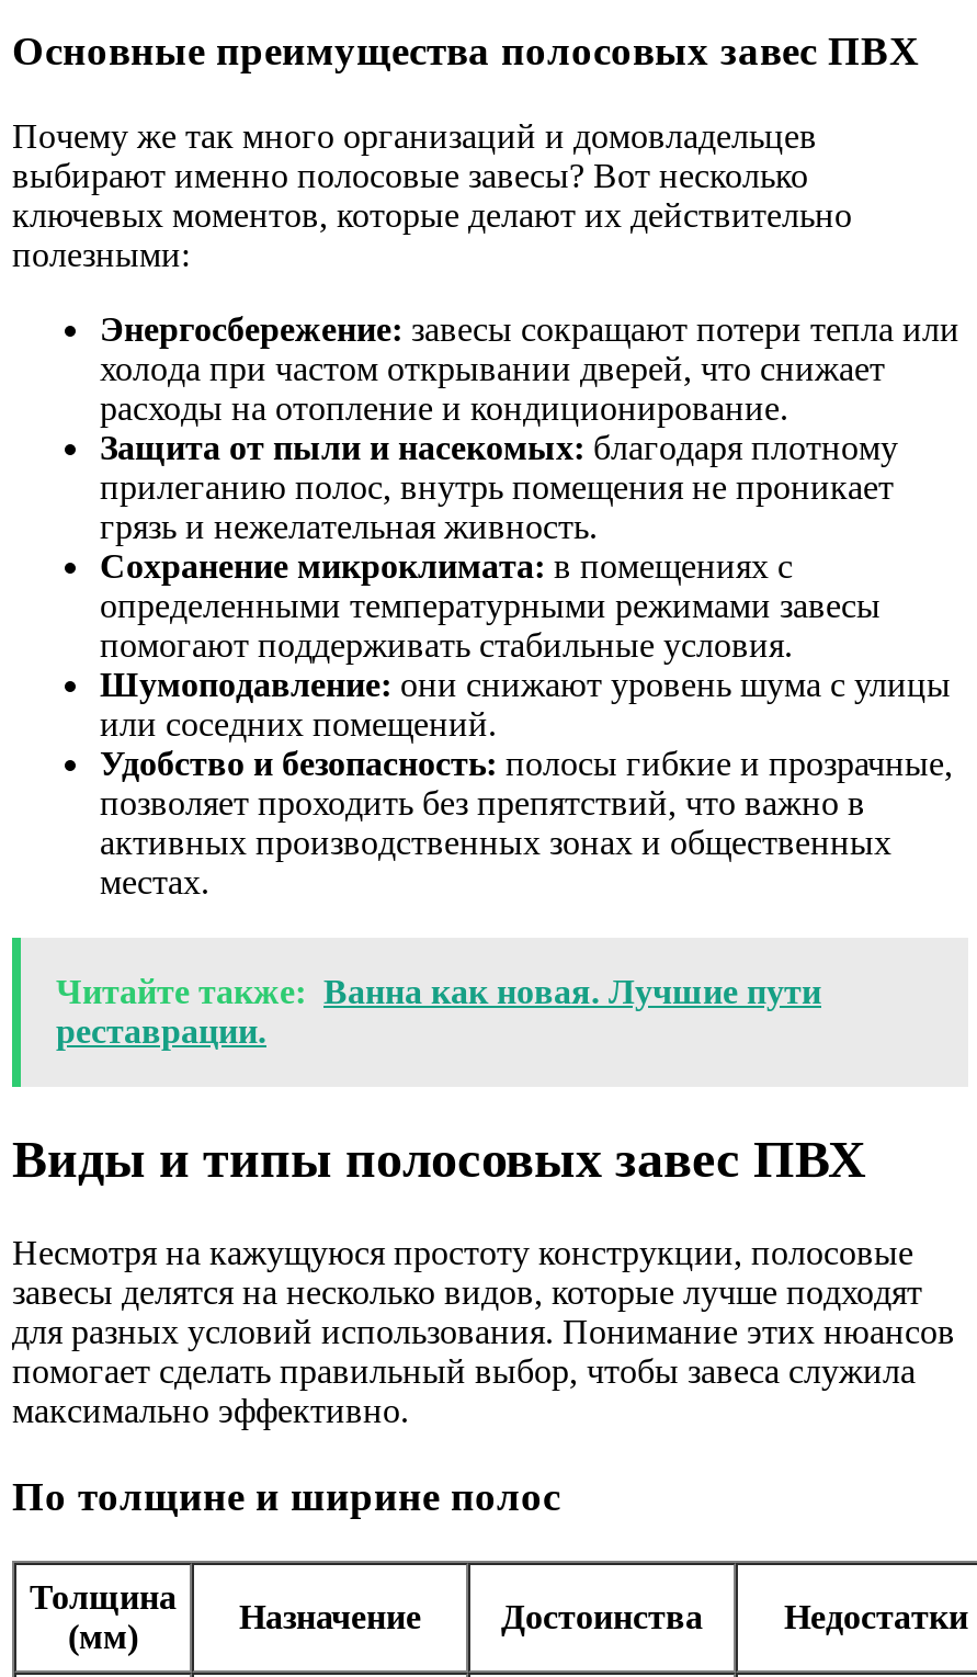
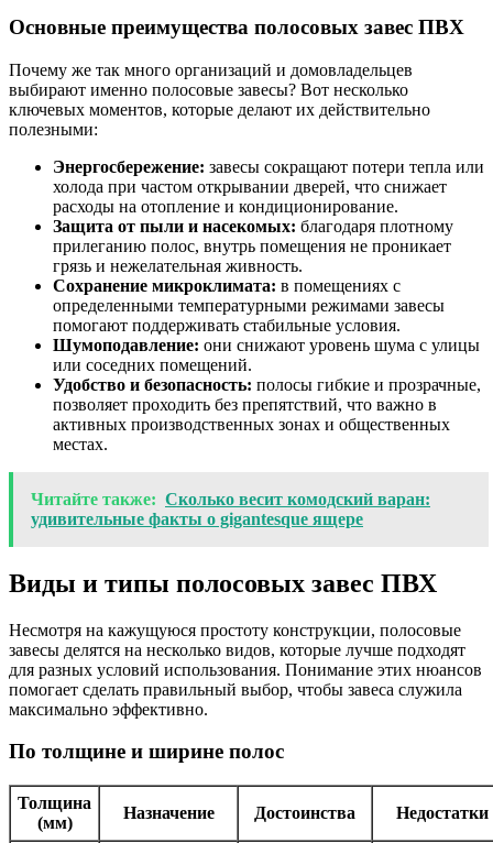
[56,973,821,1049] Читайте также: Ванна как новая. Лучшие пути | реставрации. -> [31,490,430,528] Читайте также: Сколько весит комодский варан: | удивительные факты о gigantesque ящере

